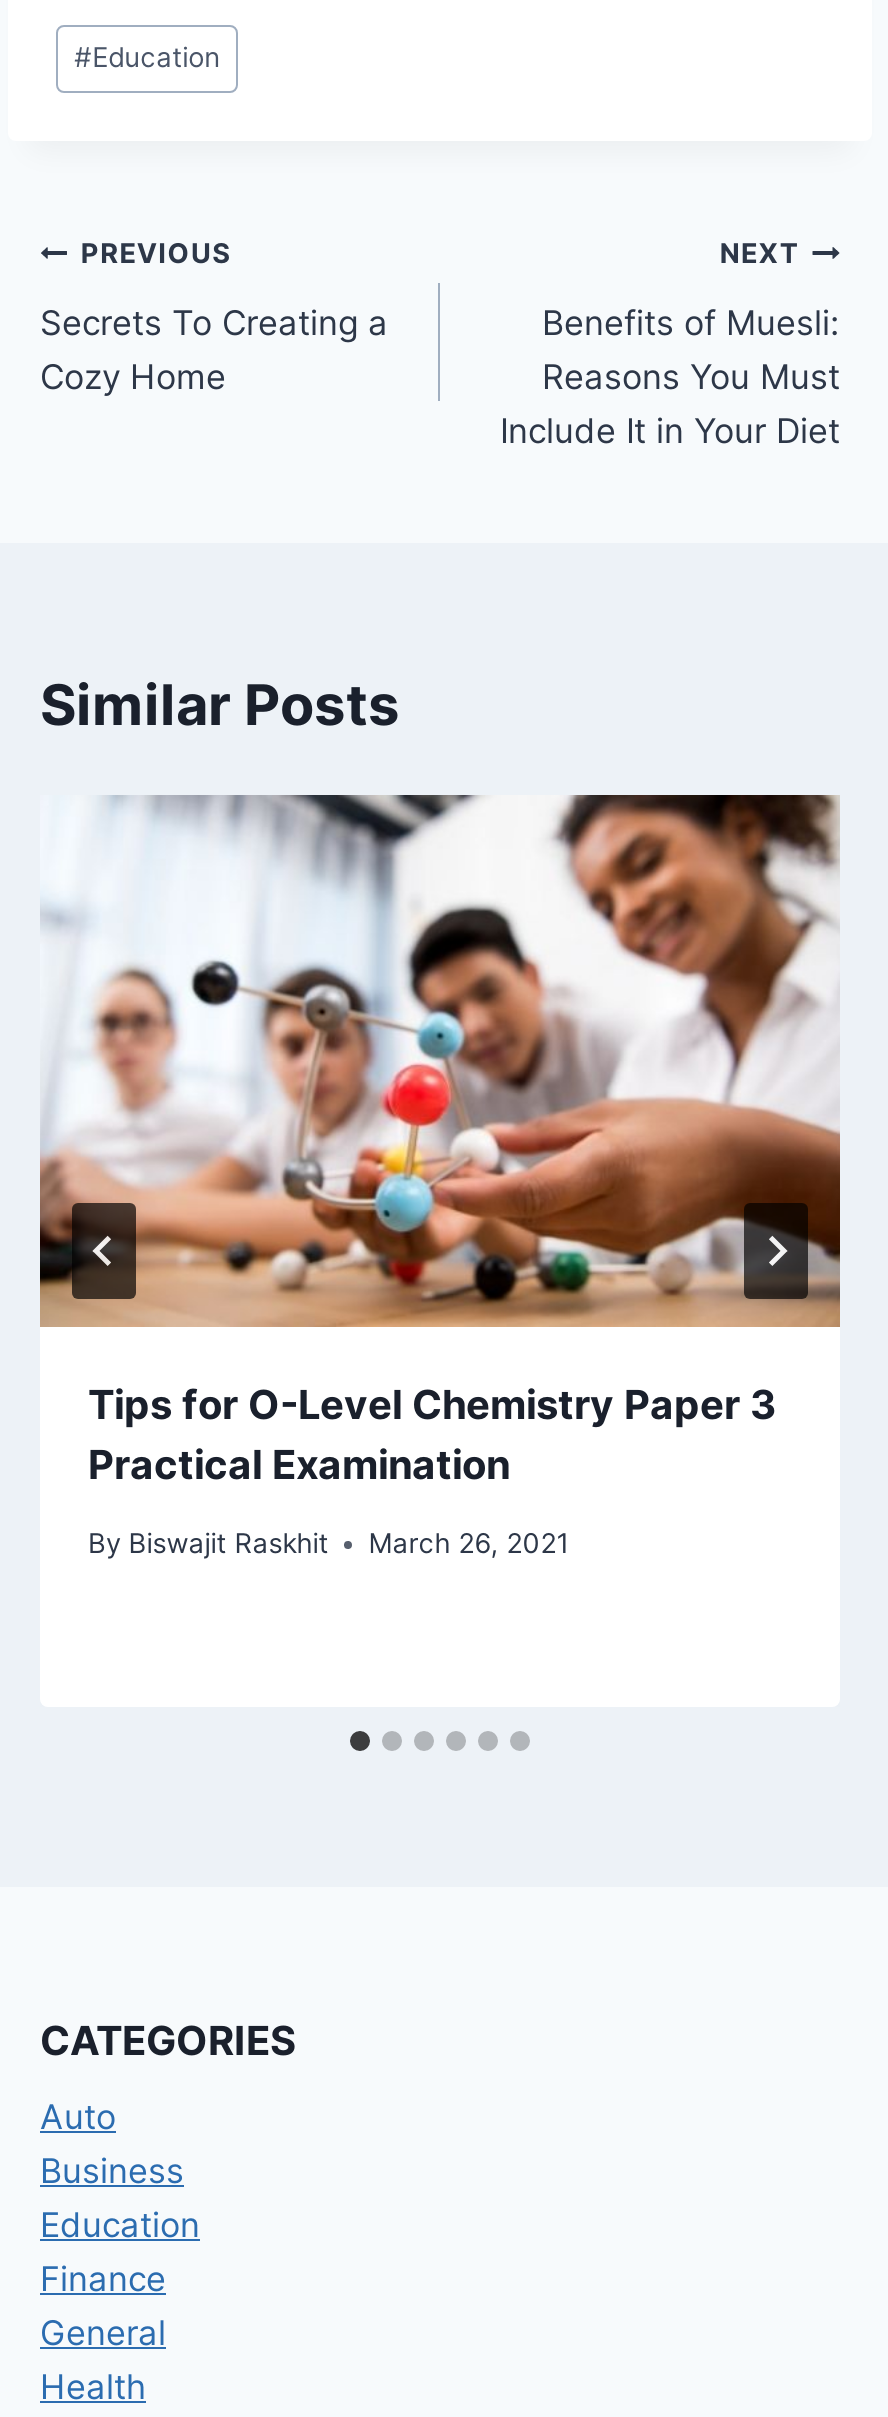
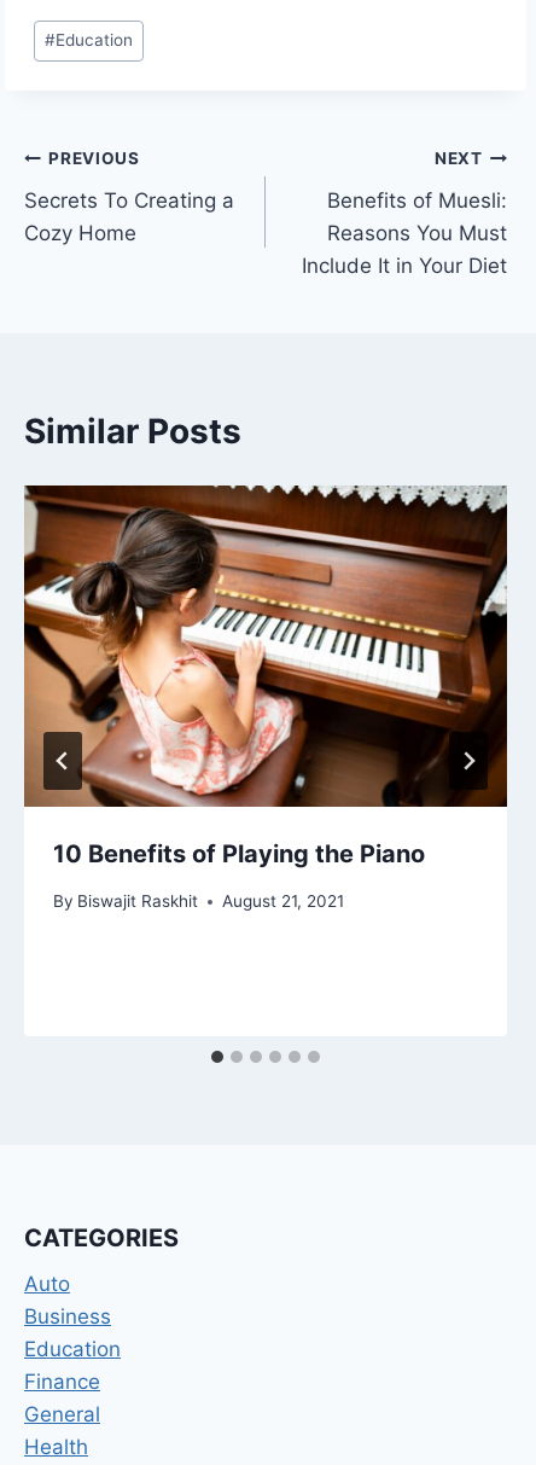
[38,793,842,1490] [image] | Tips for O-Level Chemistry Paper 3 | Practical Examination -> [23,484,508,869] [image] | 10 Benefits of Playing the Piano
[88,1527,568,1559] By Biswajit Raskhit March 26, 2021 -> [53,891,344,911] By Biswajit Raskhit August 21, 2021
moved [88,1527,328,1559] -> [53,891,198,911]: By Biswajit Raskhit

